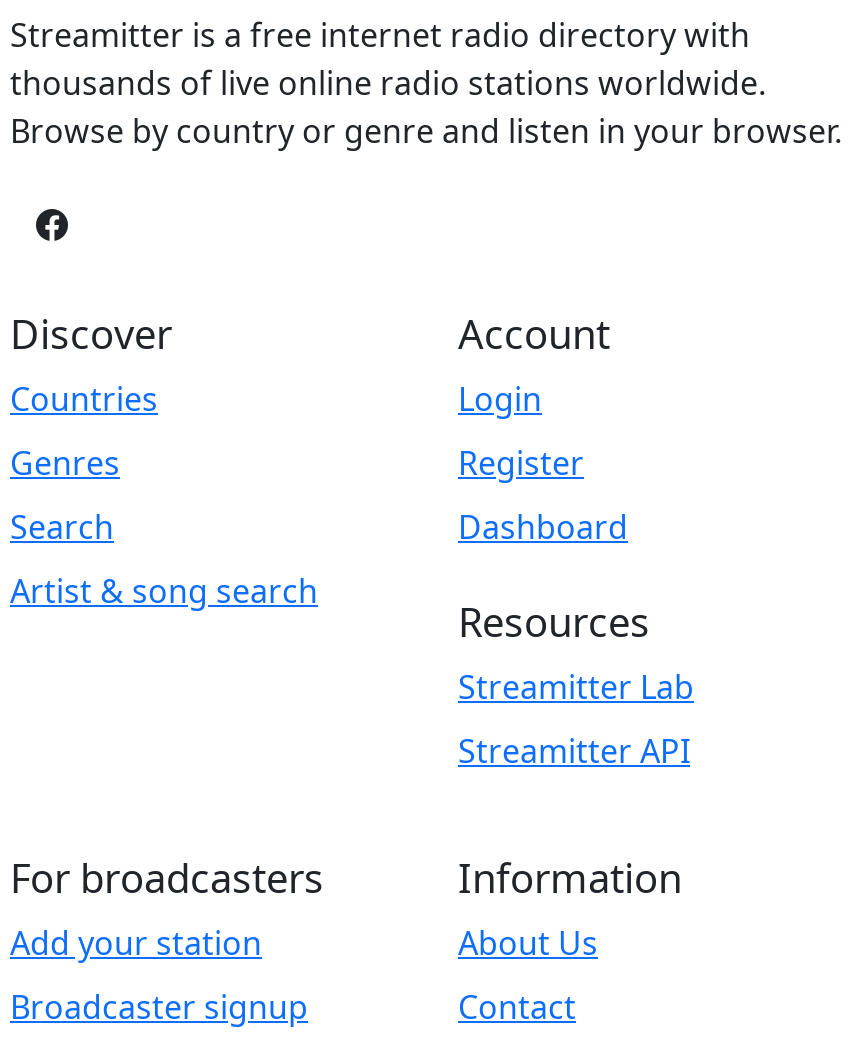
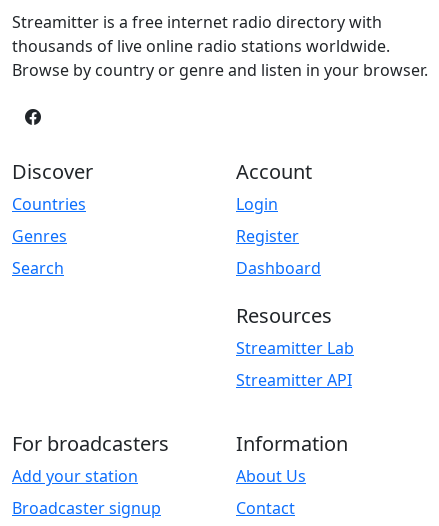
[10,569,318,613] Artist & song search -> none

